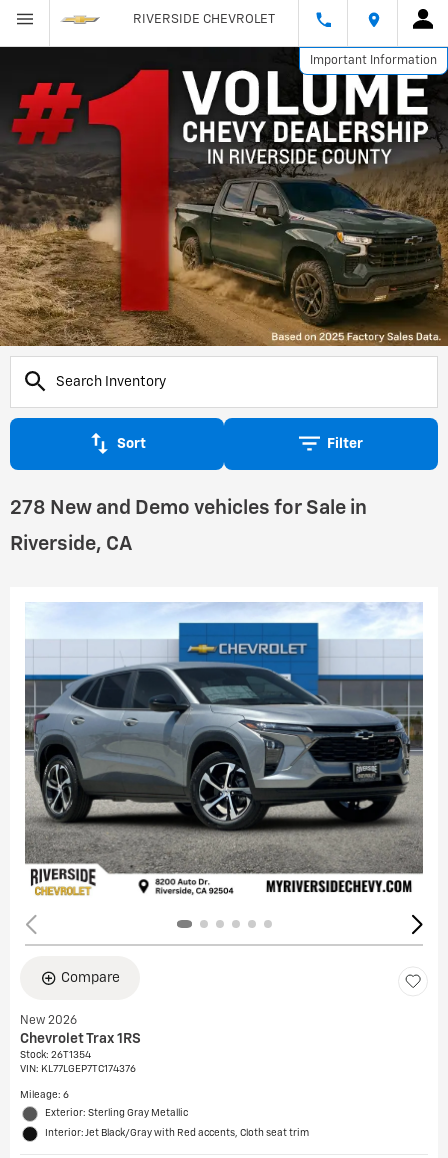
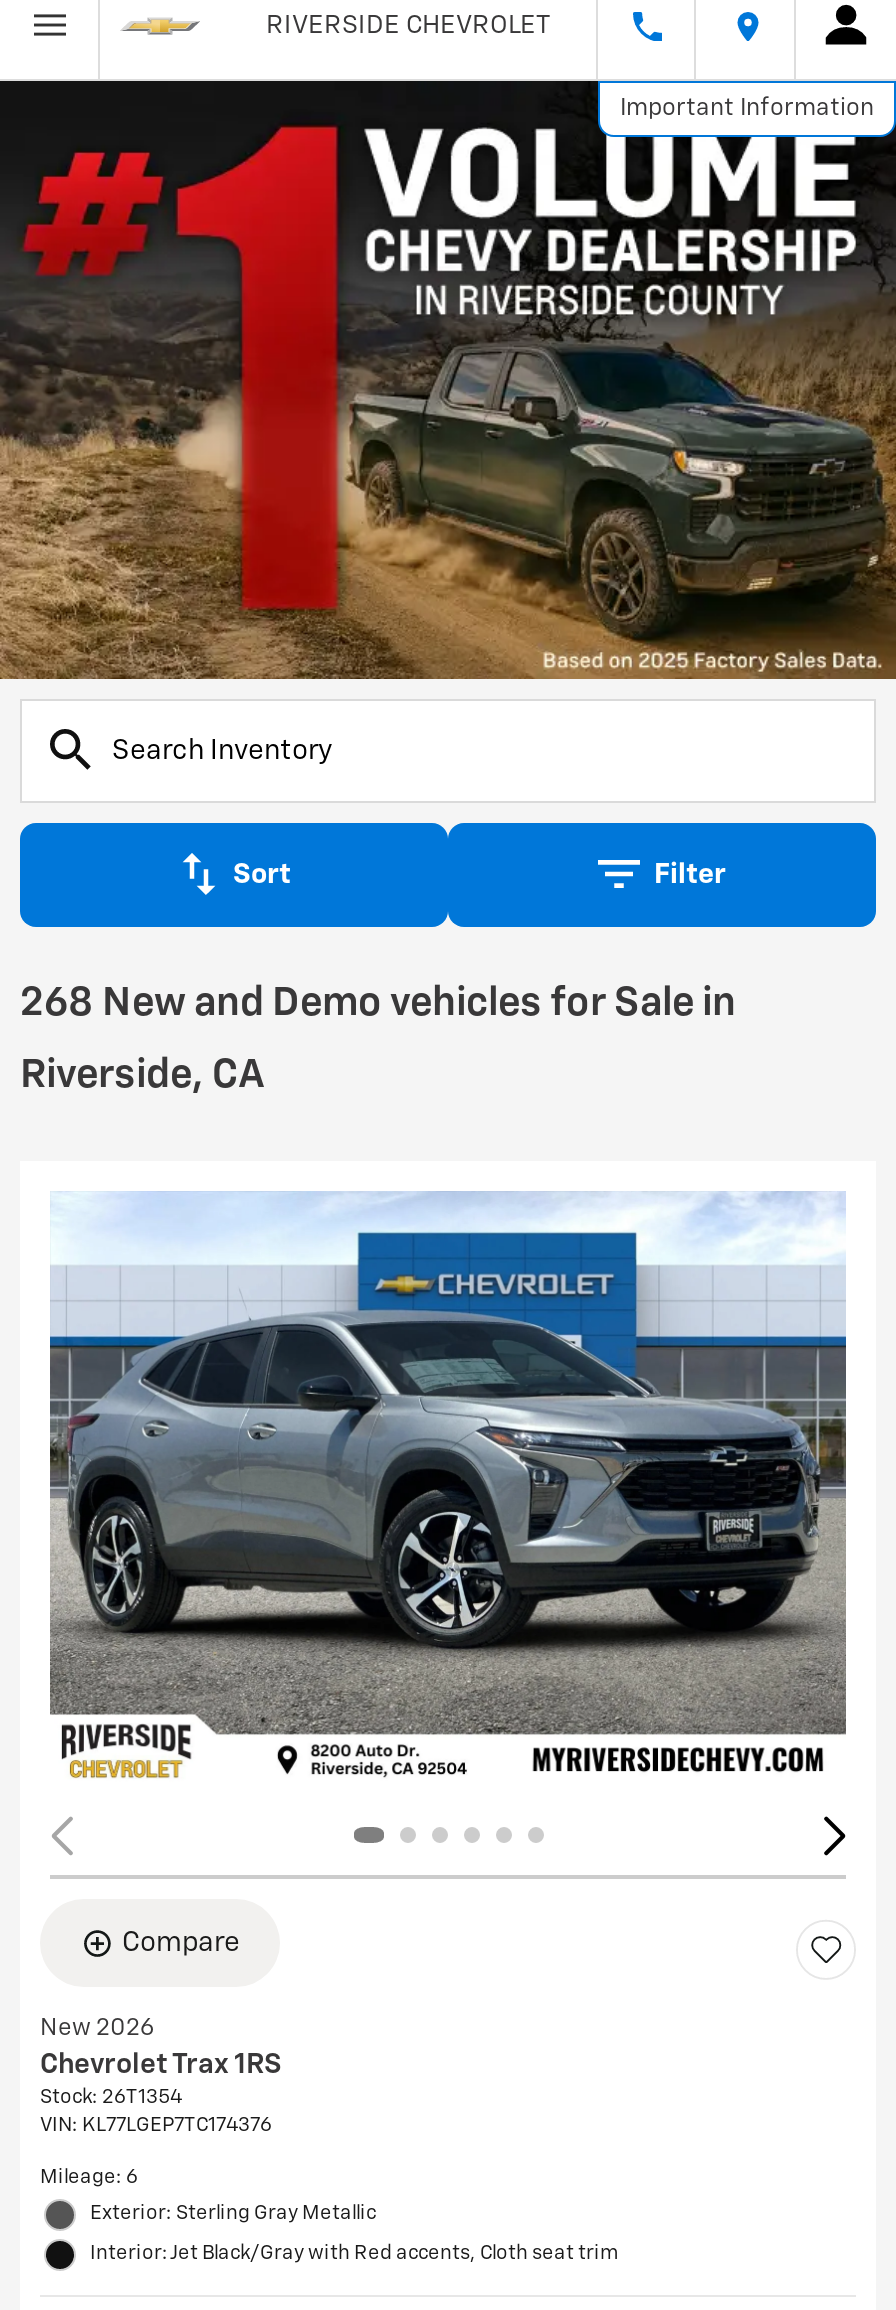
[10,498,367,518] 278 New and Demo vehicles for Sale in -> [20,982,736,1022] 268 New and Demo vehicles for Sale in

